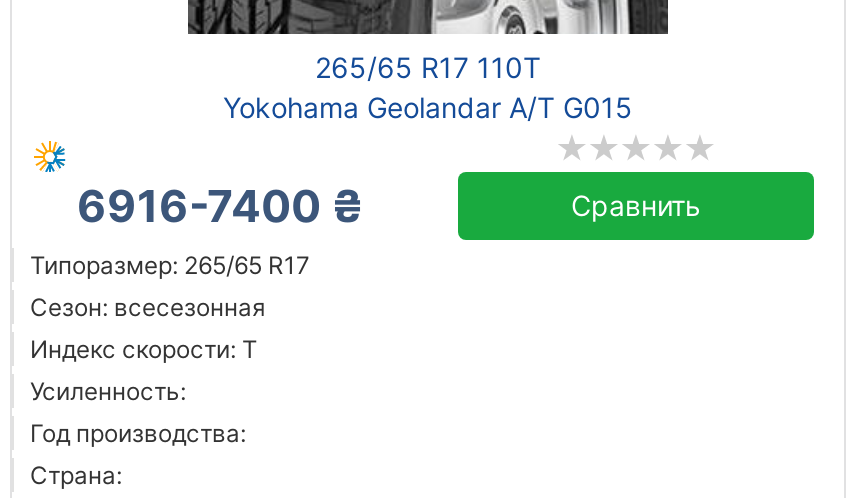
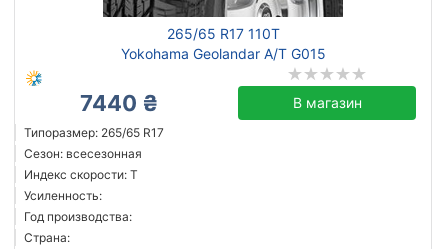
[77,180,701,232] 6916-7400 ₴ | Сравнить -> [80,90,361,116] 7440 ₴ | В магазин

